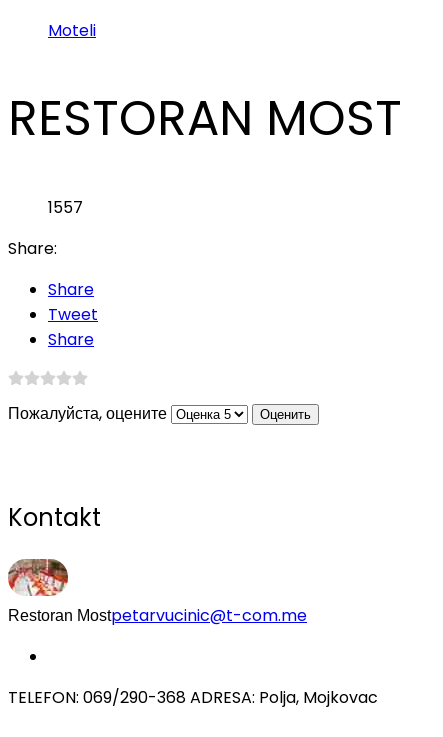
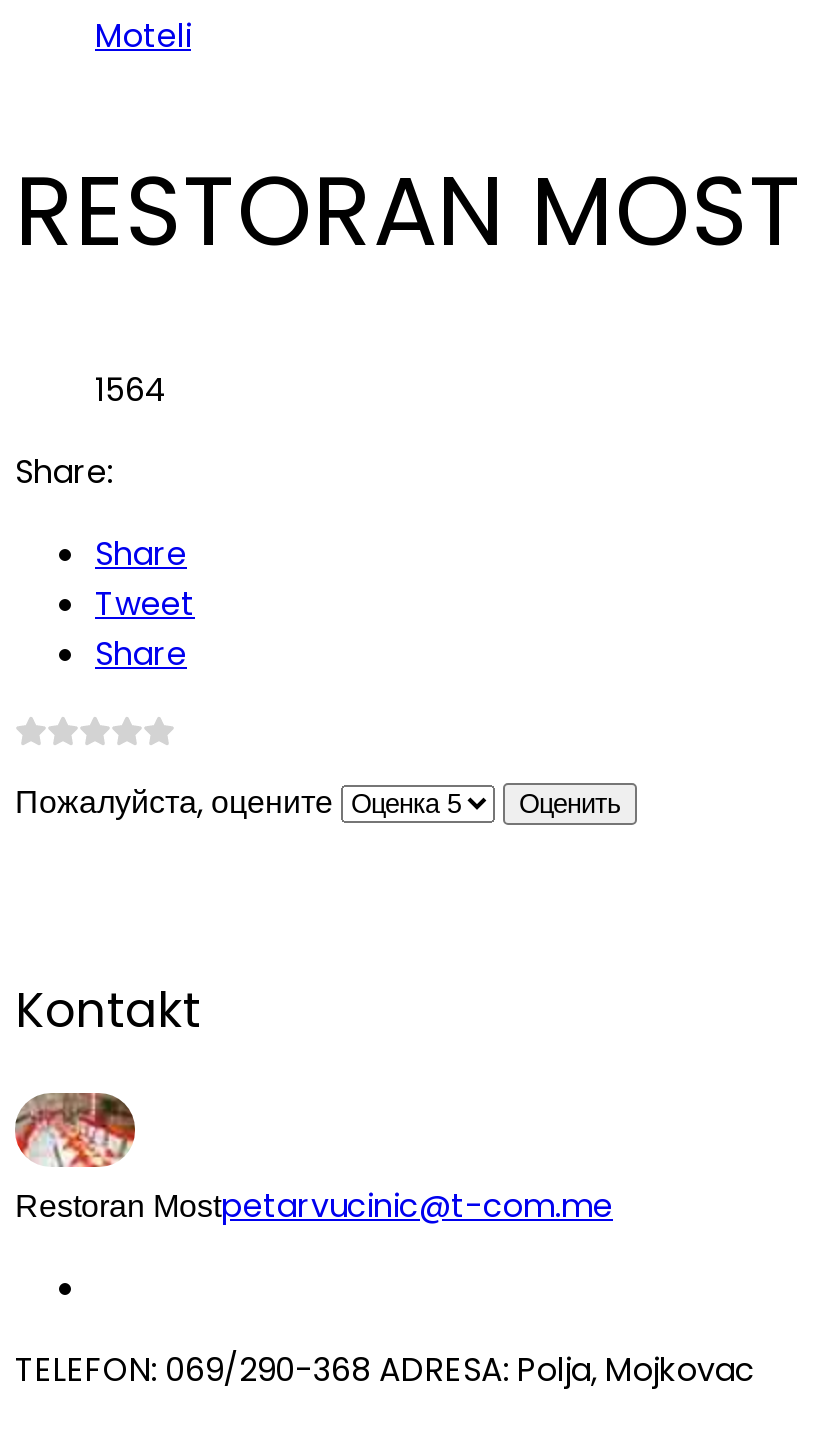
[48,196,83,219] 1557 -> [95,366,167,412] 1564

